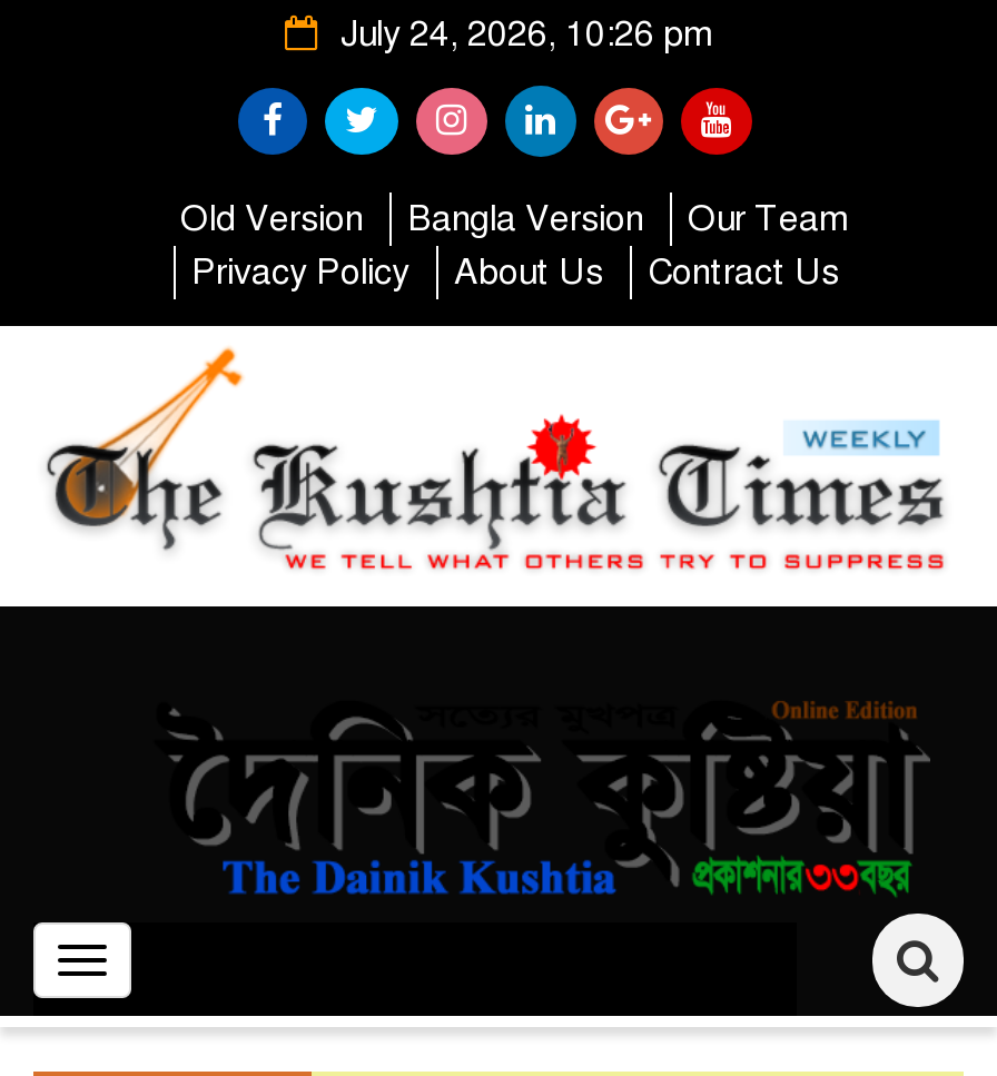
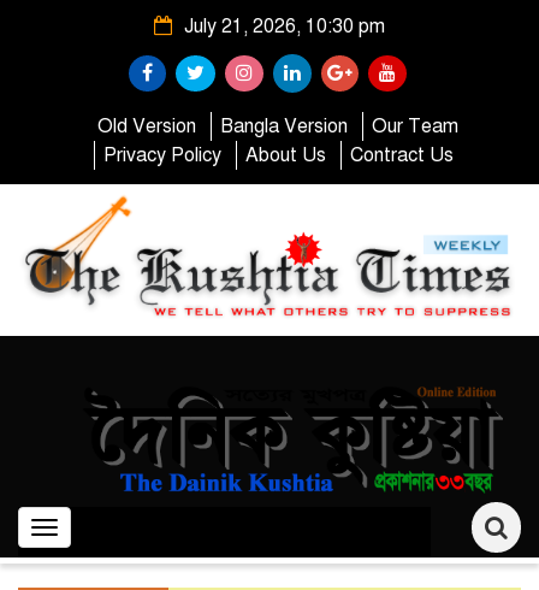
[332,12,712,57] July 24, 2026, 10:26 pm -> [179,14,385,39] July 21, 2026, 10:30 pm

